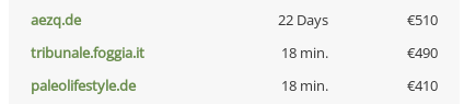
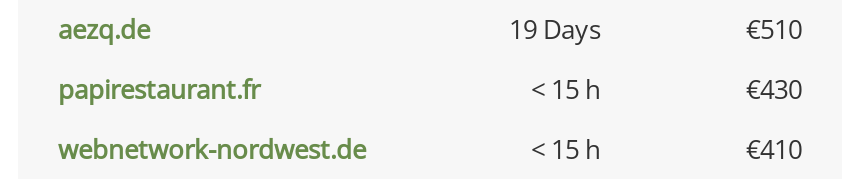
[277,10,328,30] 22 Days -> [509,11,601,47] 19 Days
[31,43,438,62] tribunale.foggia.it | 18 min. | €490 -> [58,71,802,107] papirestaurant.fr | < 15 h | €430
[31,76,328,95] paleolifestyle.de | 18 min. -> [58,131,601,167] webnetwork-nordwest.de | < 15 h

